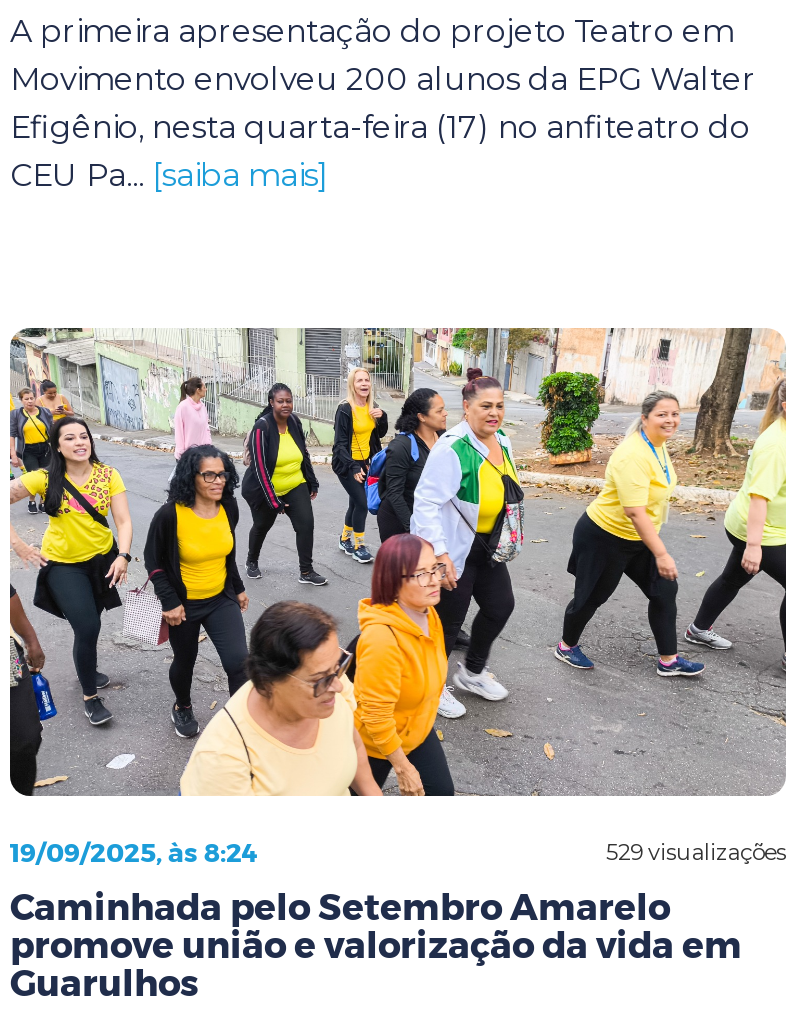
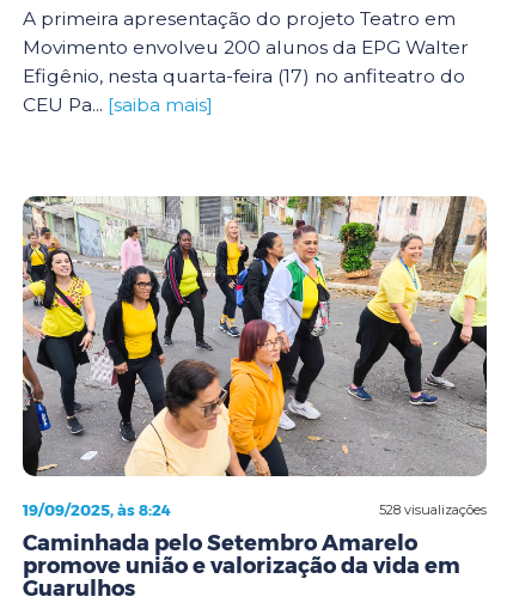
[606,837,786,865] 529 visualizações -> [379,501,487,517] 528 visualizações

